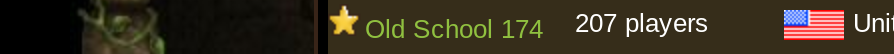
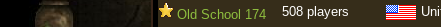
[365,8,709,44] Old School 174 207 players -> [176,4,348,22] Old School 174 508 players

